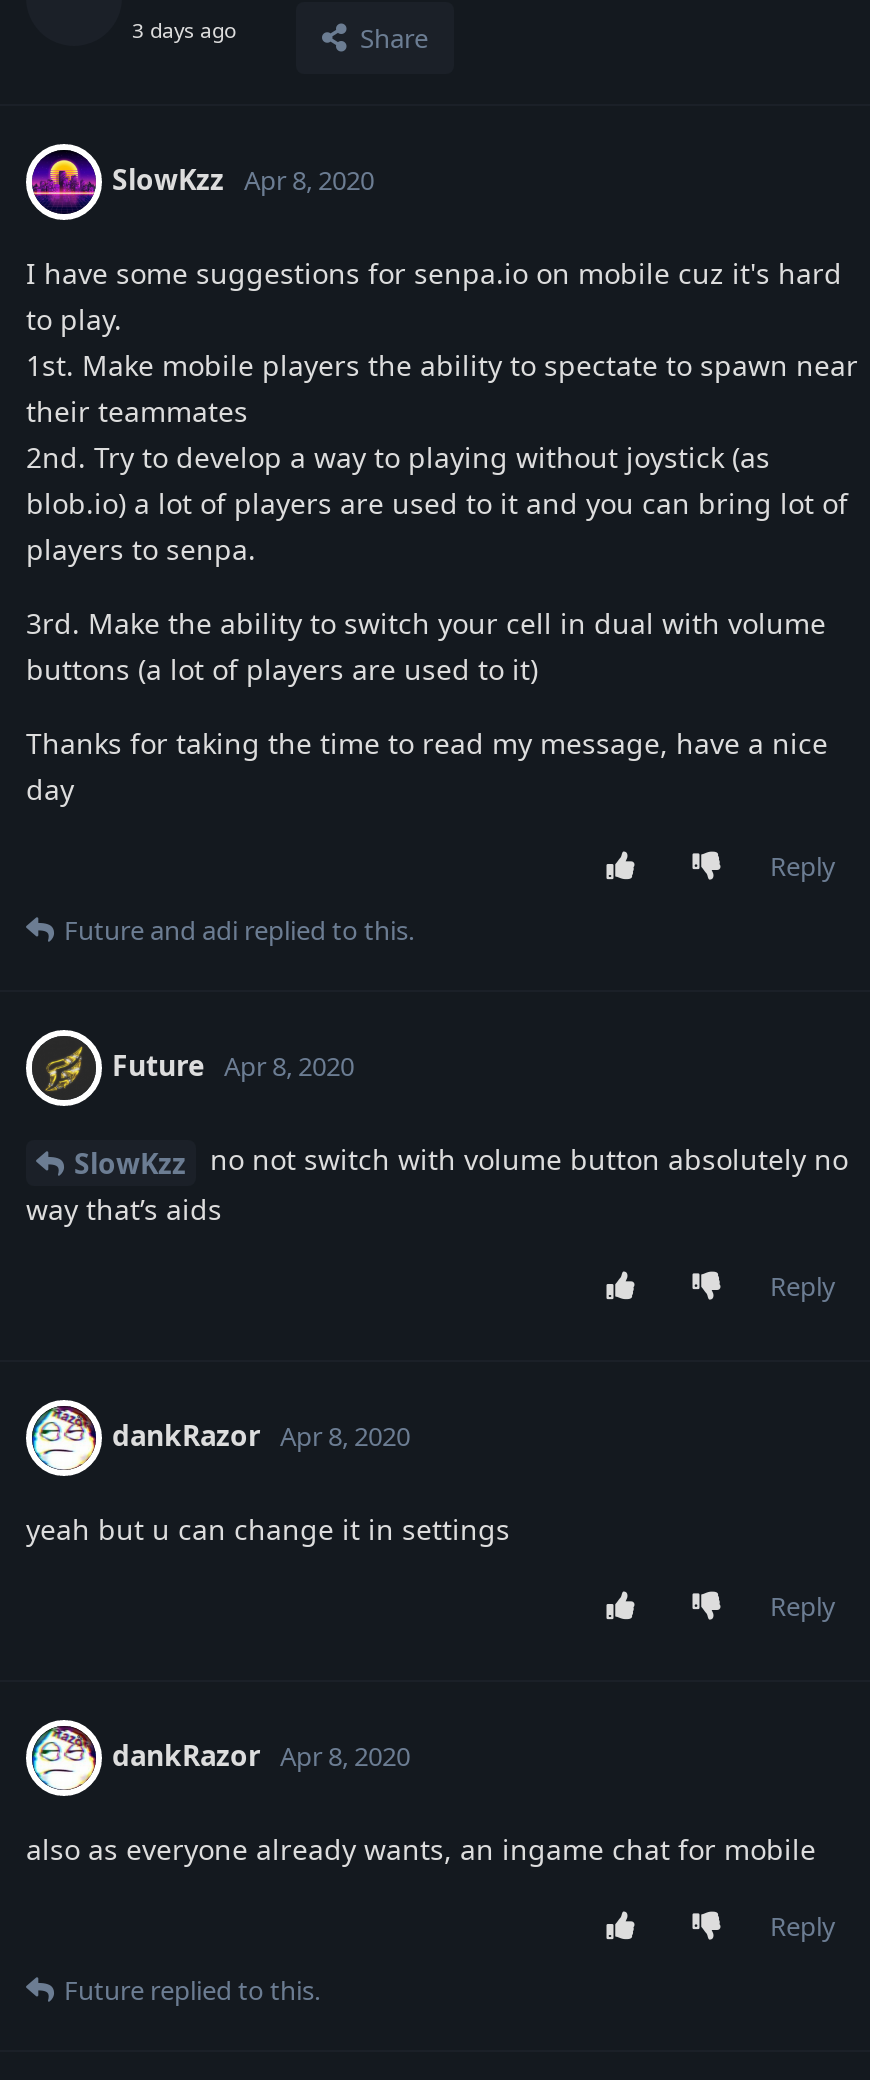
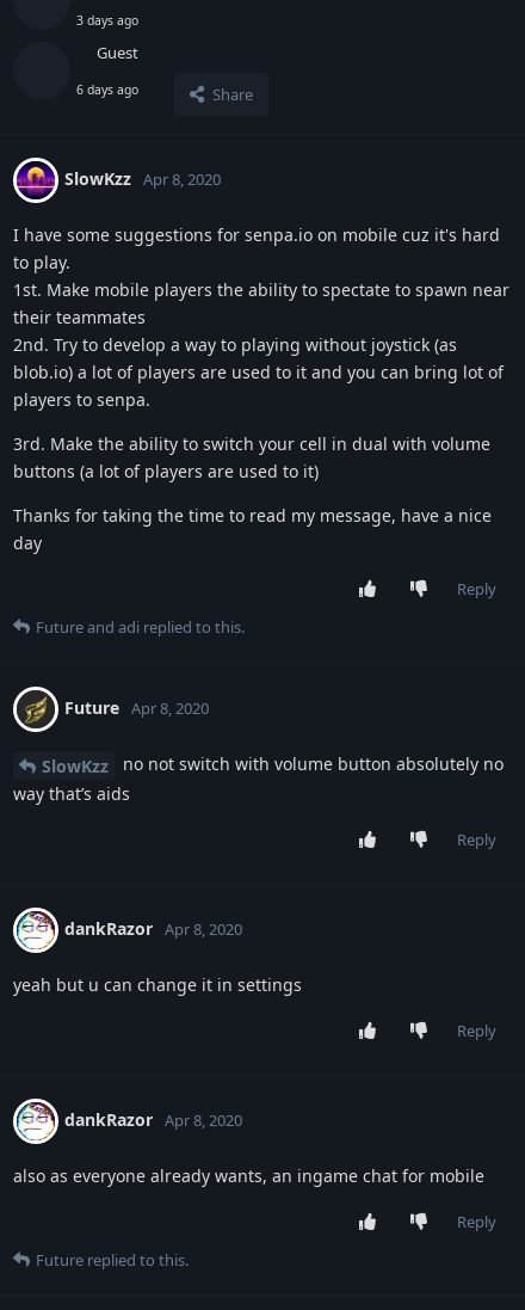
none -> [76,42,138,98] Guest | 6 days ago

